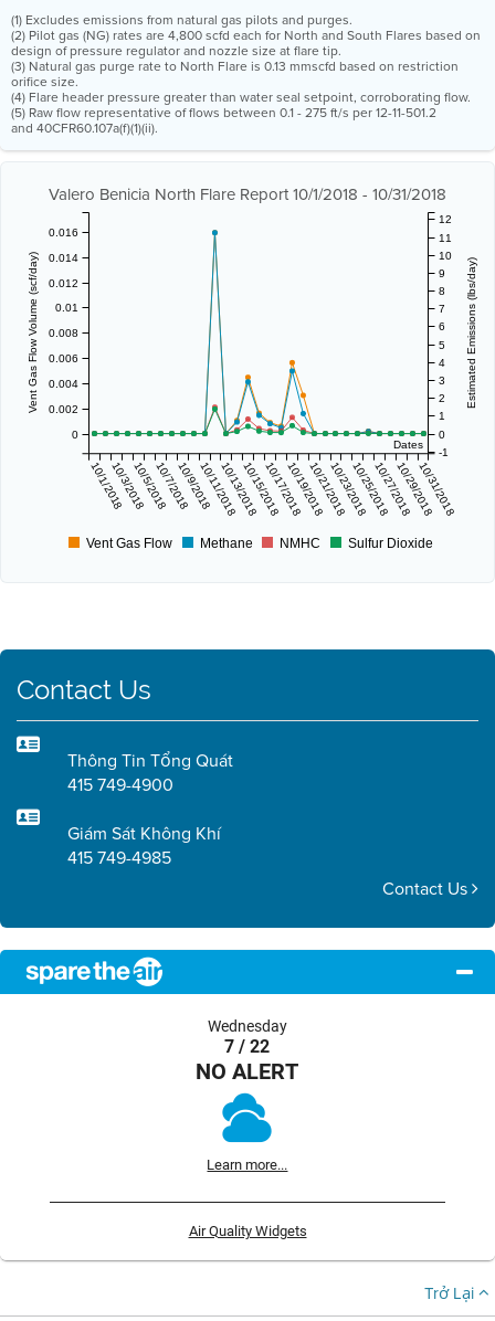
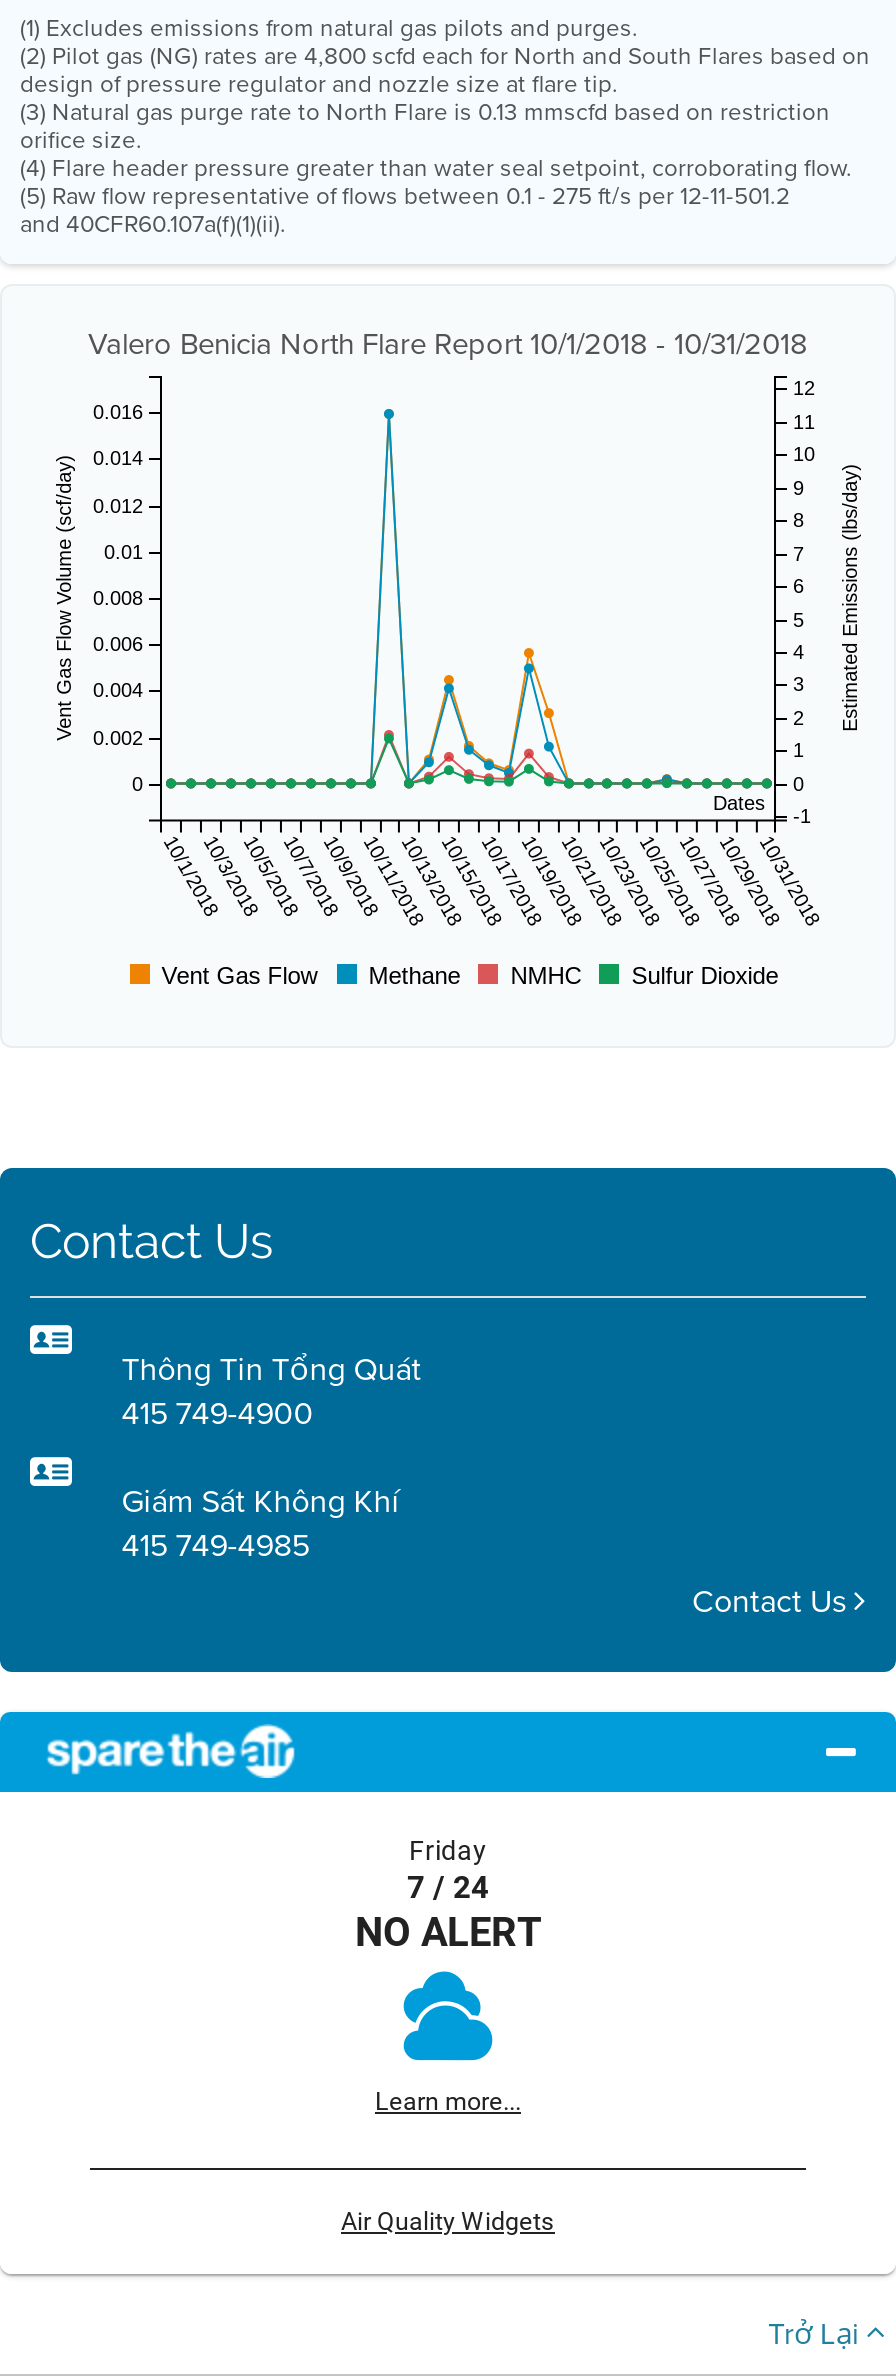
[208,1016,287,1057] Wednesday | 7 / 22 -> [407,1832,489,1906] Friday | 7 / 24

